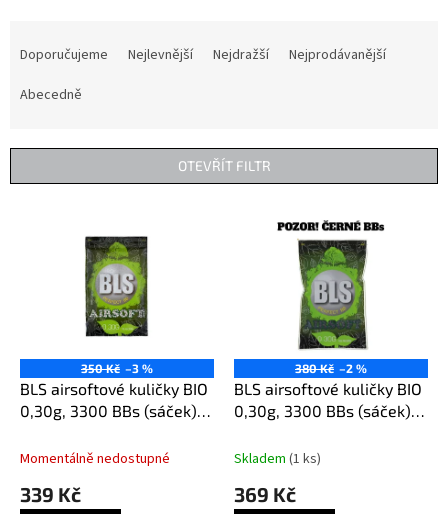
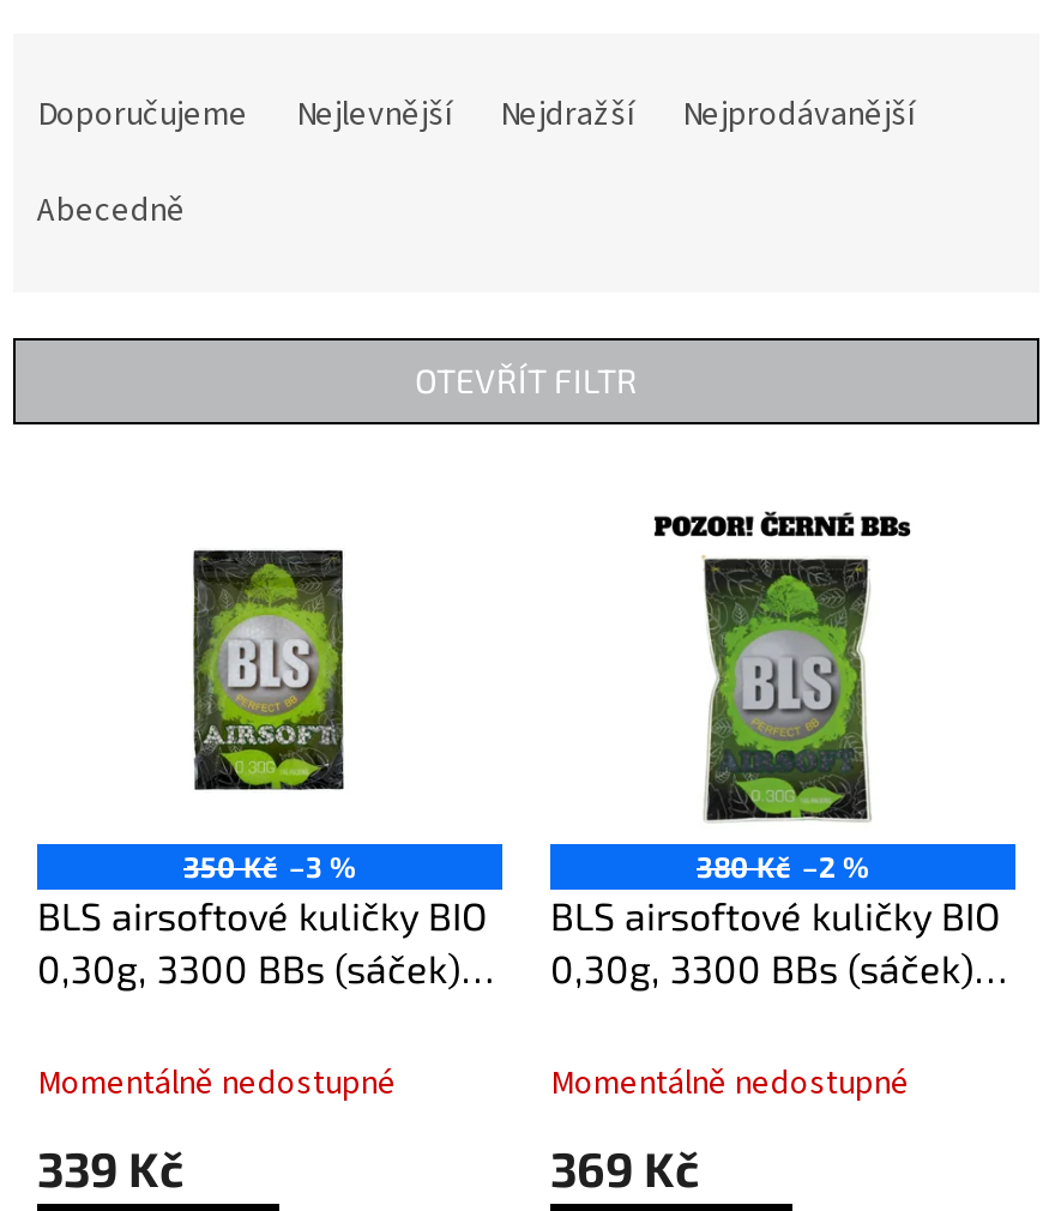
[234,449,321,469] Skladem (1 ks) -> [550,1059,910,1107] Momentálně nedostupné

